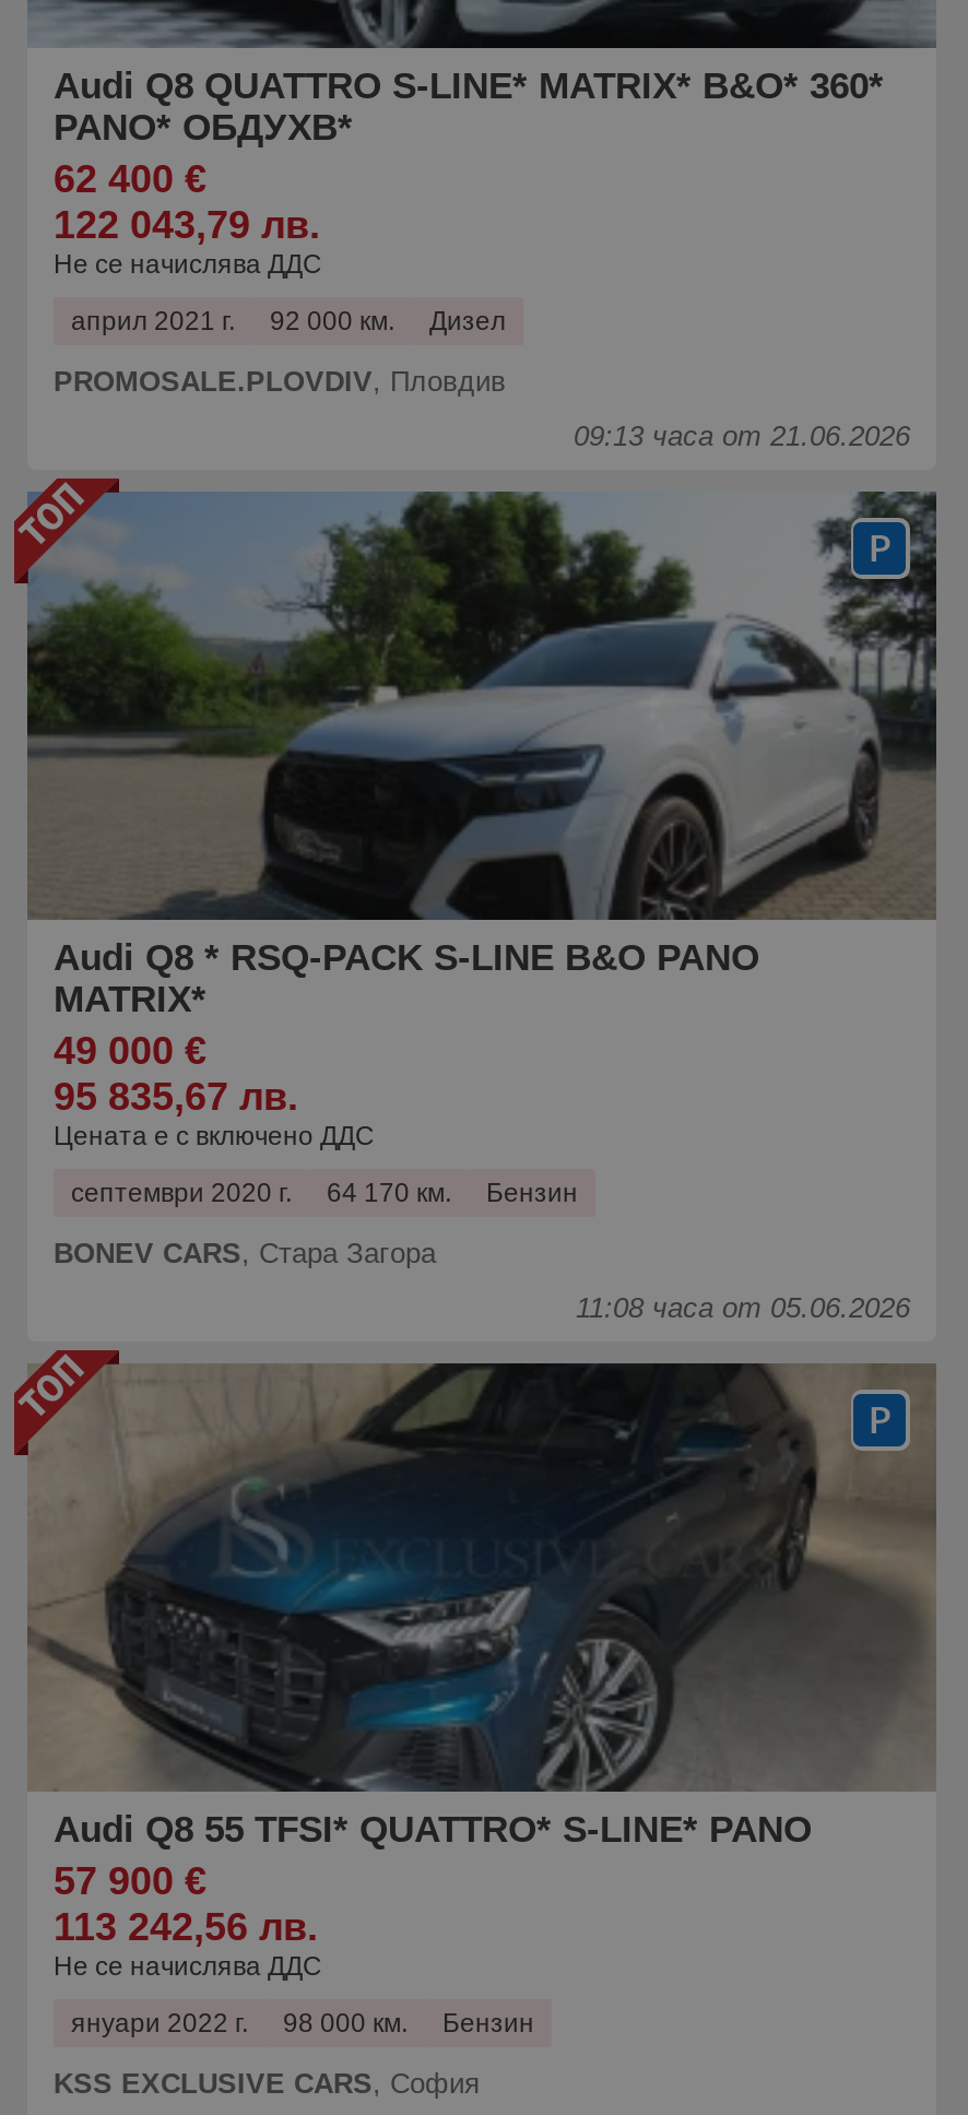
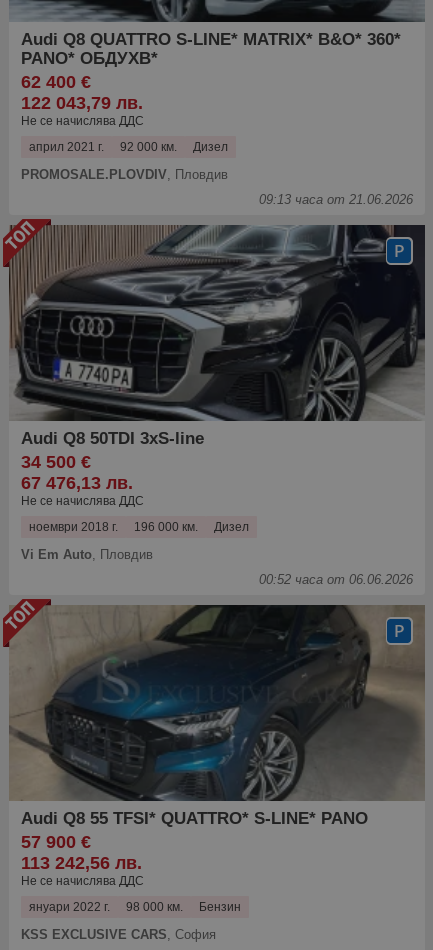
[27,492,936,1151] [image] | Audi Q8 * RSQ-PACK S-LINE B&O PANO | MATRIX* | 49 000 € | 95 835,67 лв. | Цената е с включено ДДС -> [9,224,424,508] [image] | Audi Q8 50TDI 3xS-line | 34 500 € | 67 476,13 лв. | Не се начислява ДДС
[71,1178,578,1208] септември 2020 г. | 64 170 км. | Бензин -> [29,520,249,534] ноември 2018 г. | 196 000 км. | Дизел
[54,1237,436,1269] BONEV CARS, Стара Загора -> [21,547,153,562] Vi Em Auto, Пловдив
[576,1291,910,1324] 11:08 часа от 05.06.2026 -> [259,572,413,587] 00:52 часа от 06.06.2026

